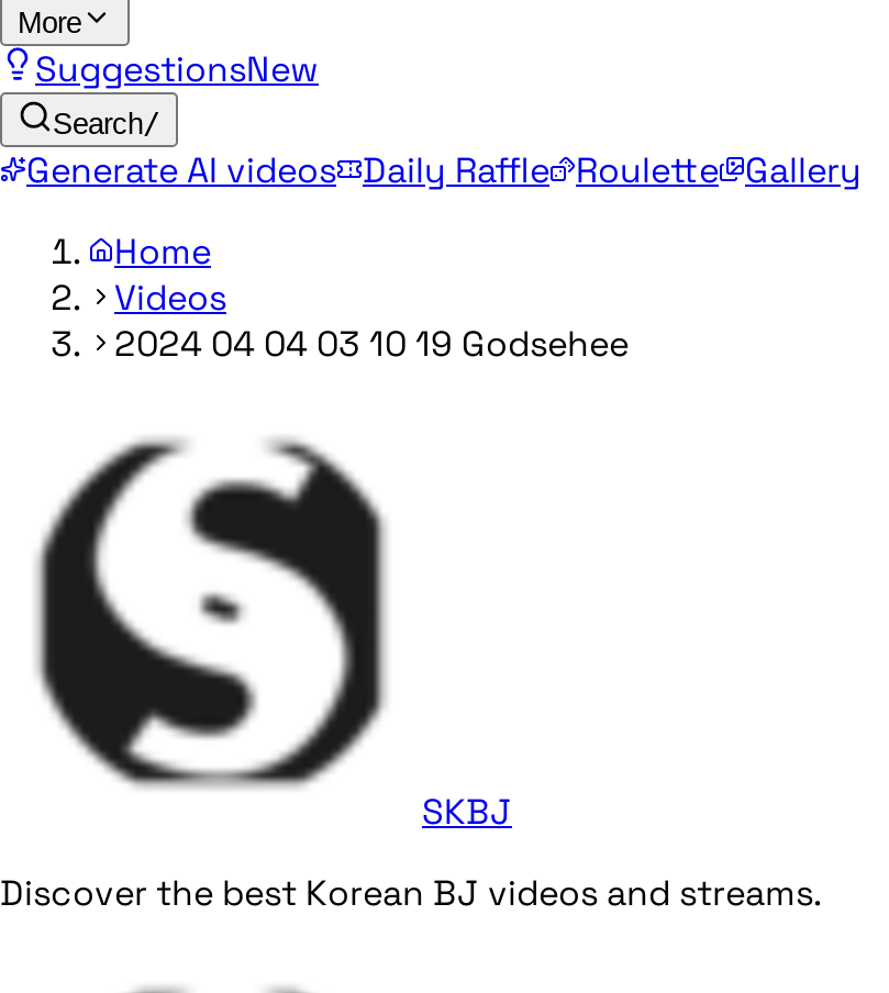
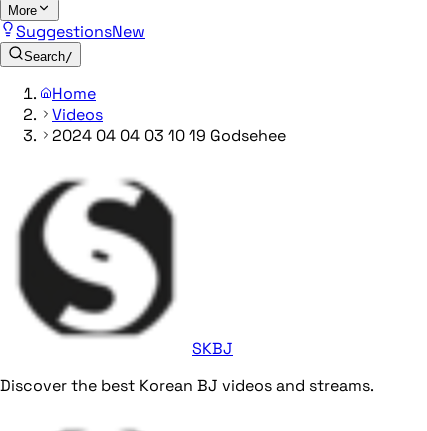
[26,147,862,193] Generate AI videos Daily Raffle Roulette Gallery -> none

